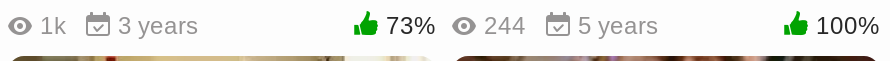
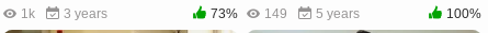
[386,12,658,40] 73% 244 5 years -> [211,7,360,22] 73% 149 5 years

